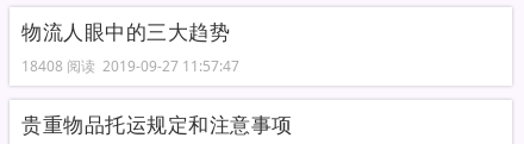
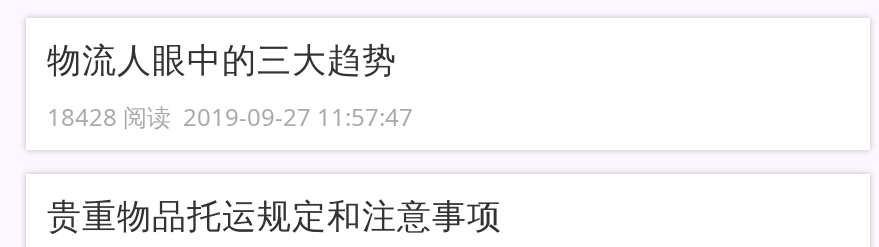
[22,56,240,76] 18408 阅读 2019-09-27 11:57:47 -> [47,99,413,133] 18428 阅读 2019-09-27 11:57:47

